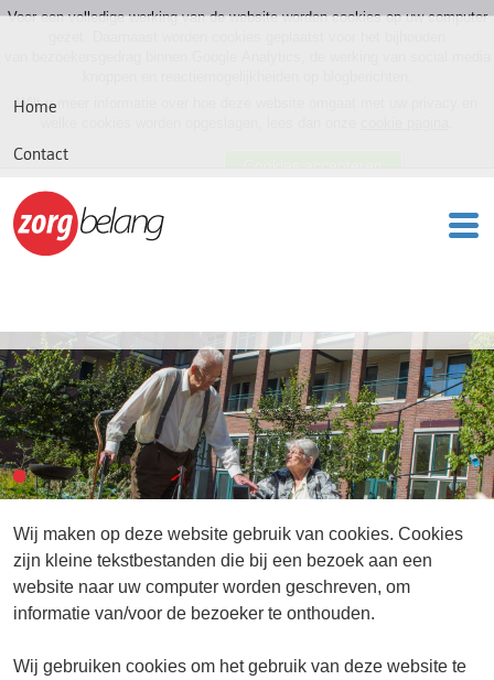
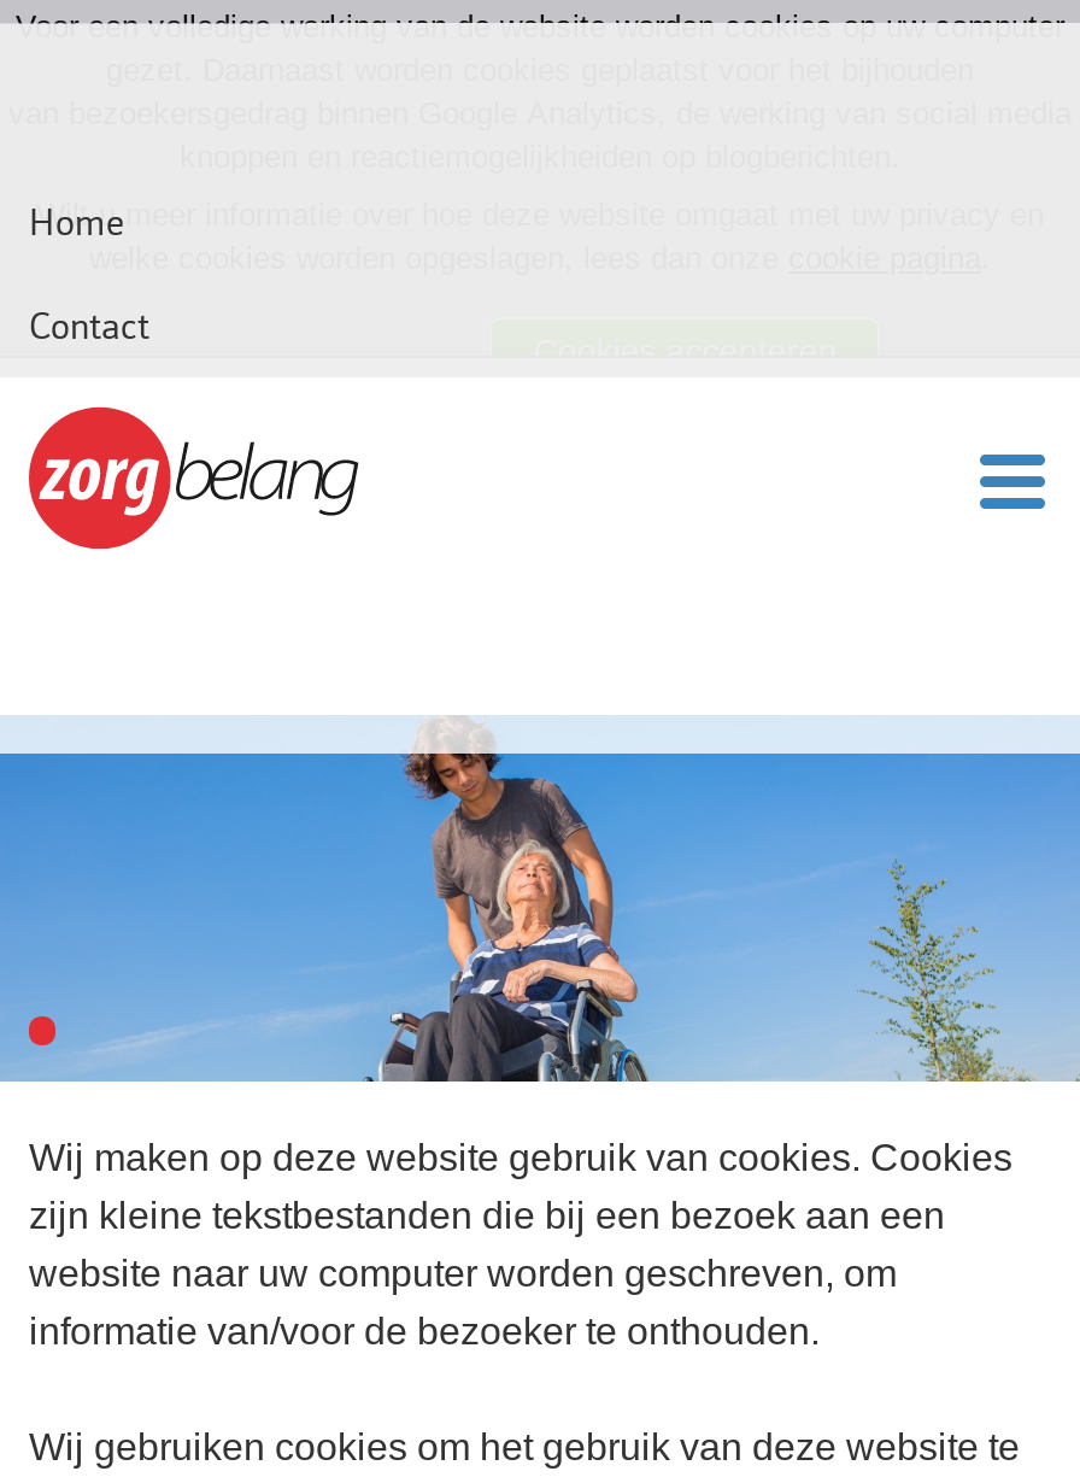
[3,333,491,500] [image] -> [7,720,1073,1084] [image]

